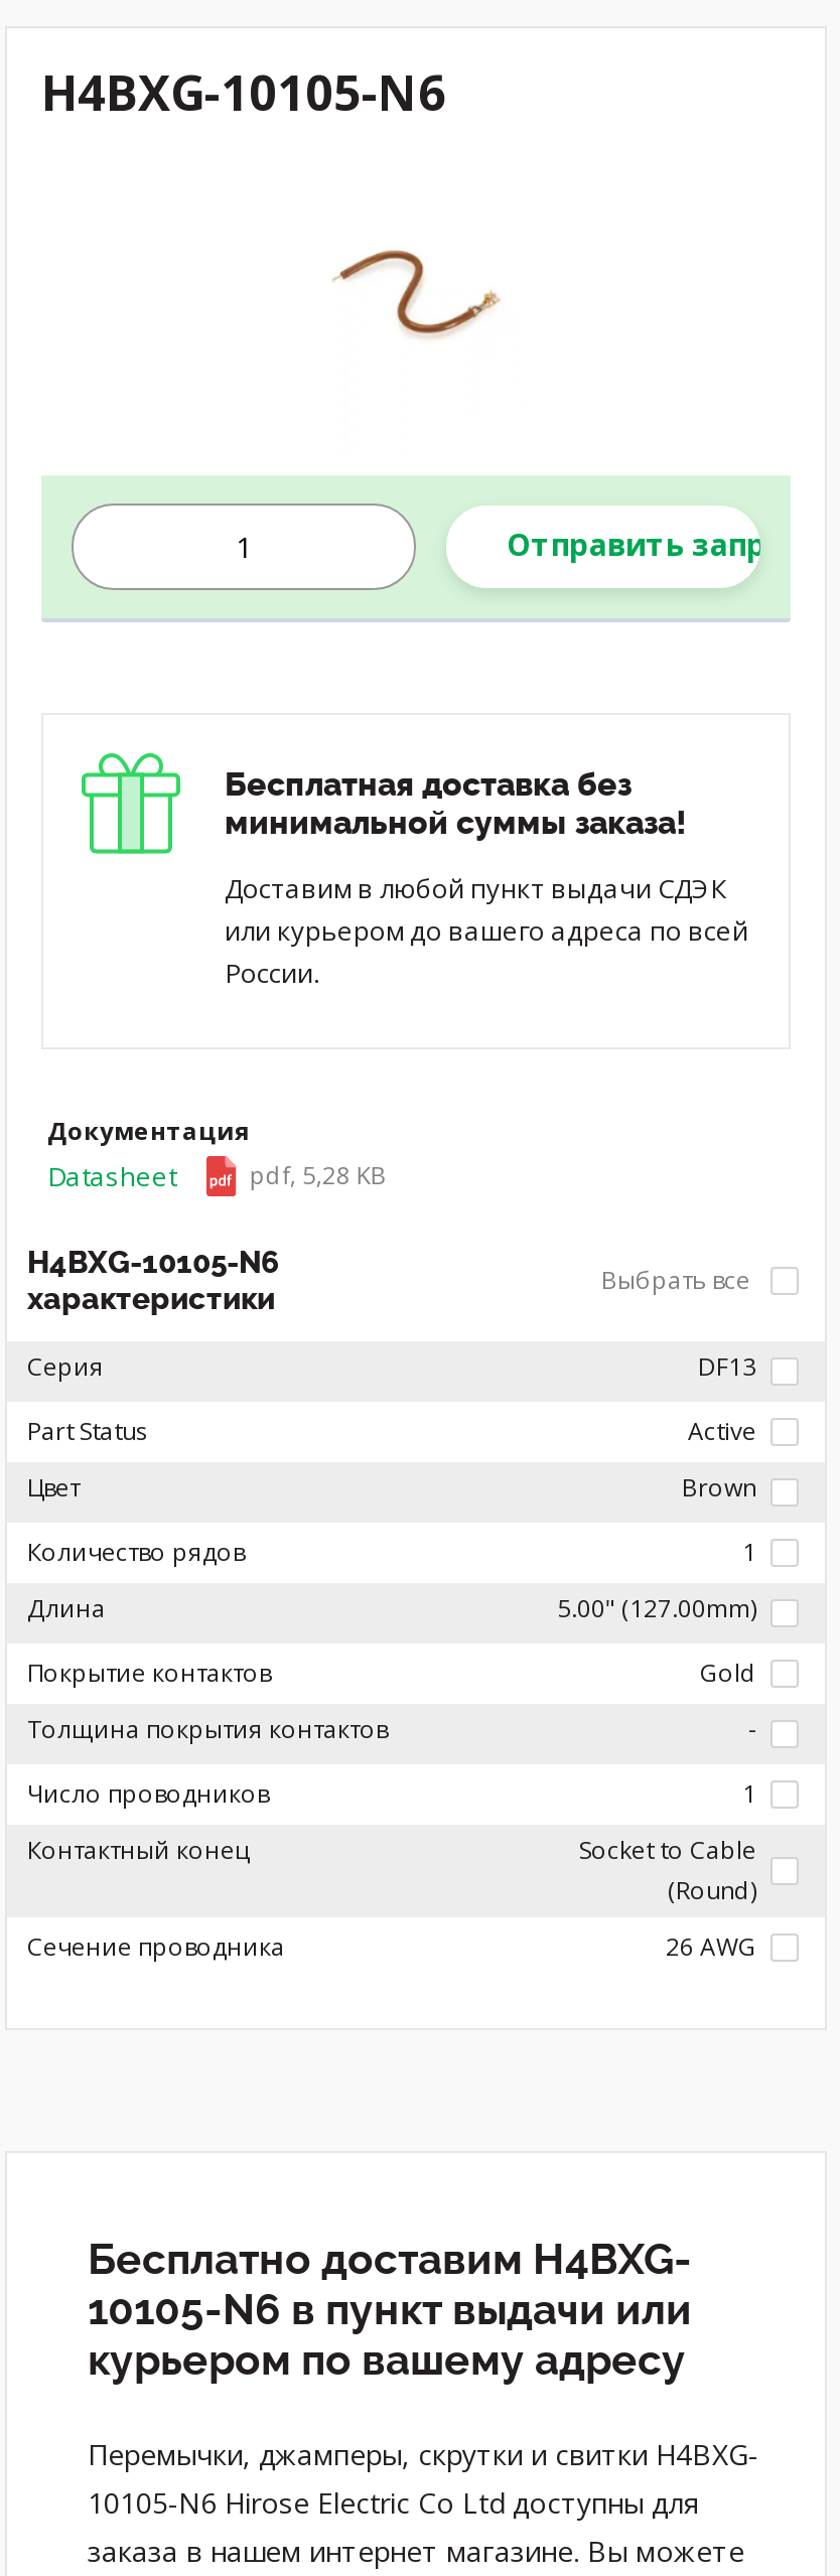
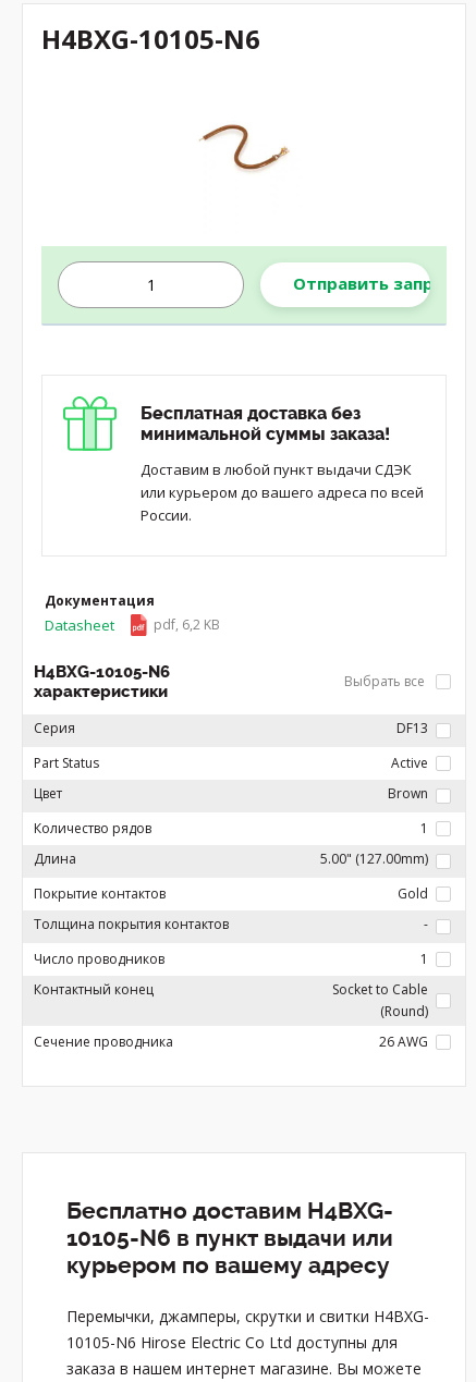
[249,1158,386,1192] pdf, 5,28 KB -> [154,615,220,634] pdf, 6,2 KB

